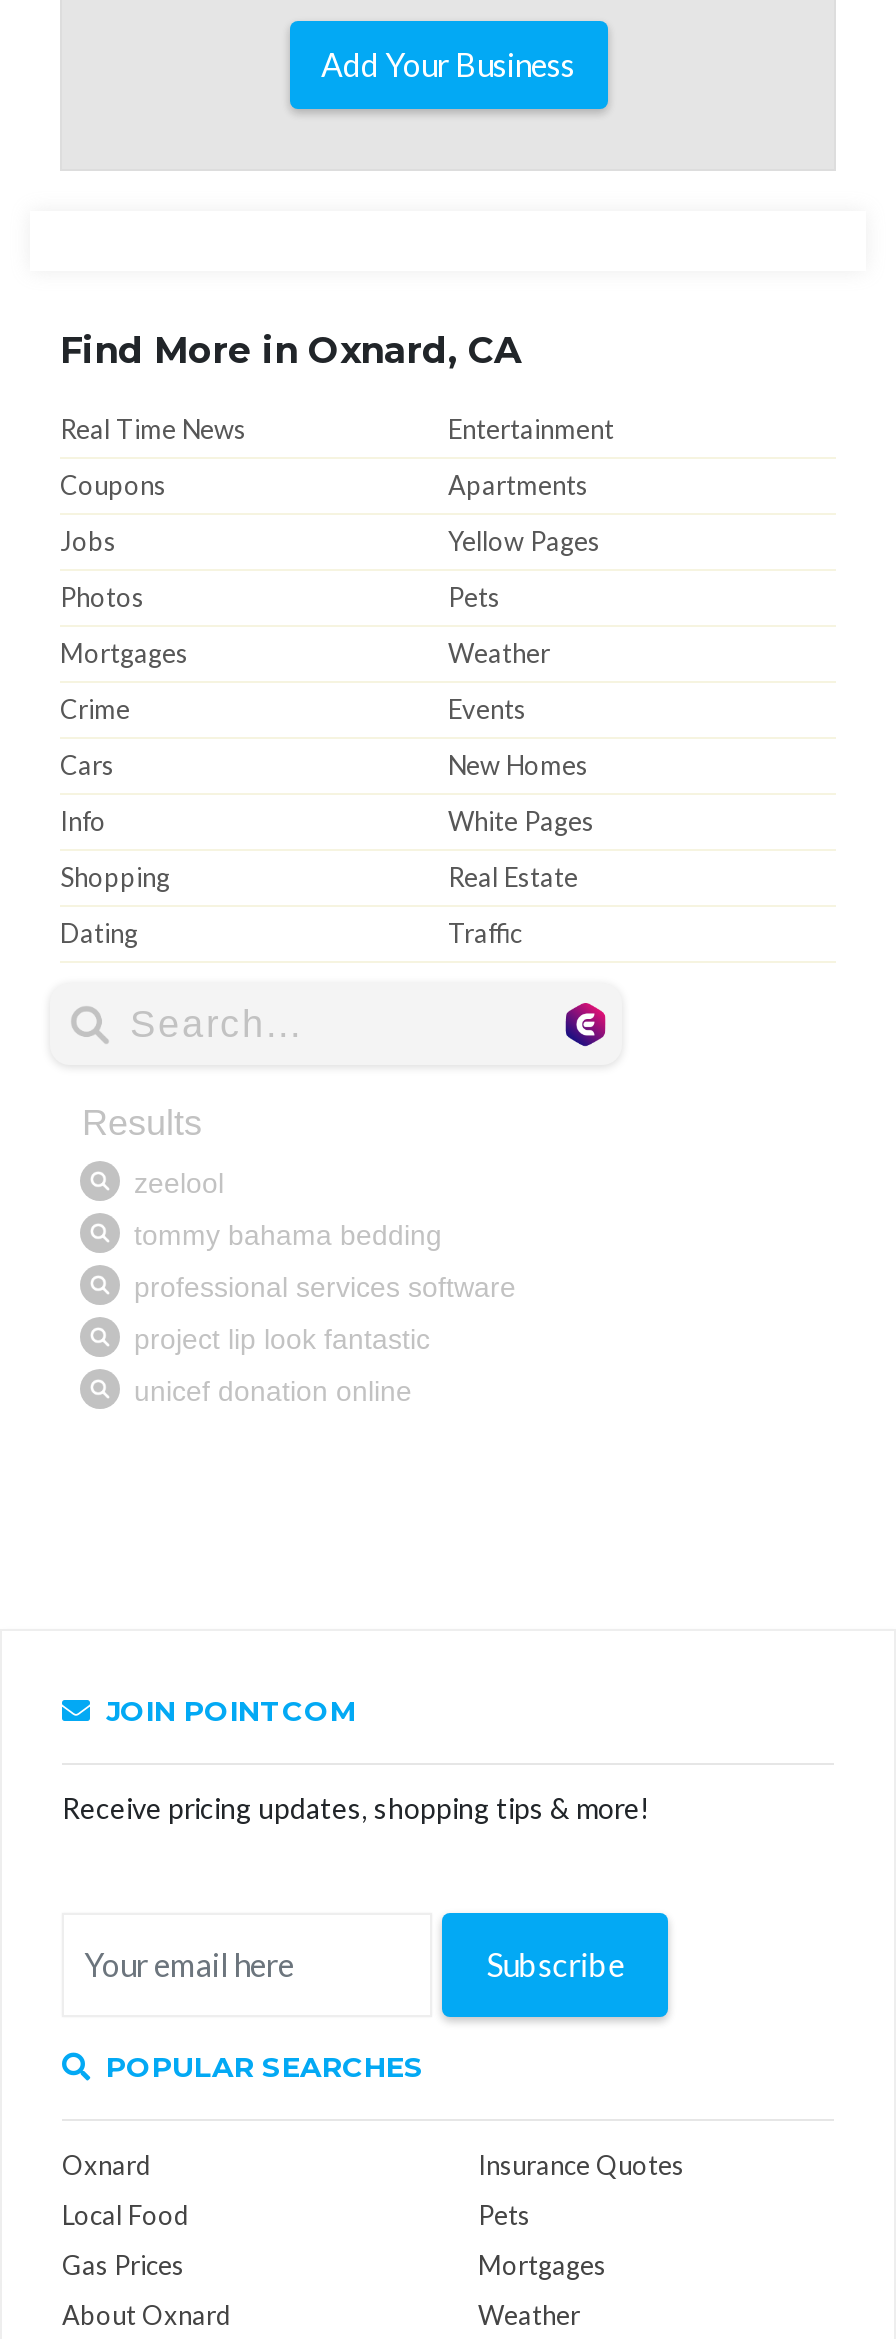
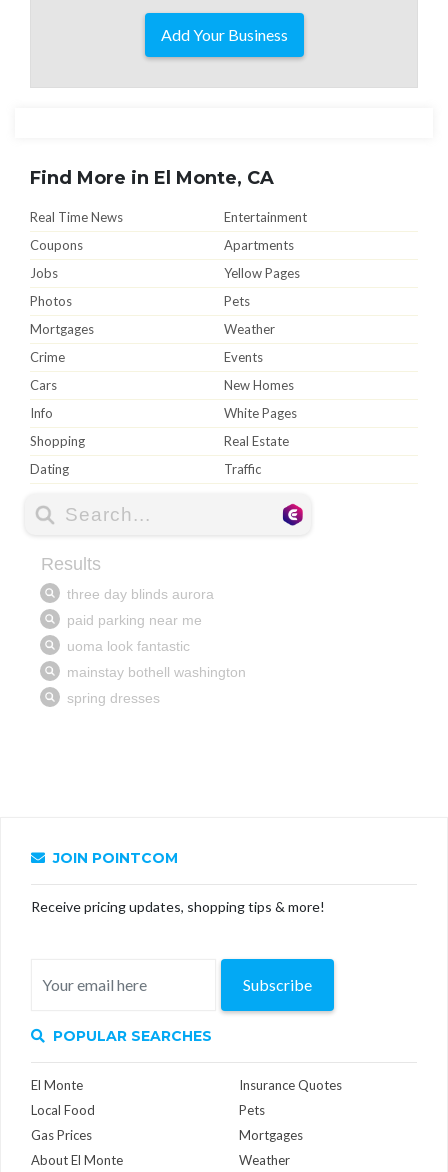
[60,328,522,372] Find More in Oxnard, CA -> [30,167,274,189] Find More in El Monte, CA
[62,2148,152,2180] Oxnard -> [31,1077,83,1093] El Monte
[62,2298,232,2330] About Oxnard -> [31,1152,123,1168] About El Monte

